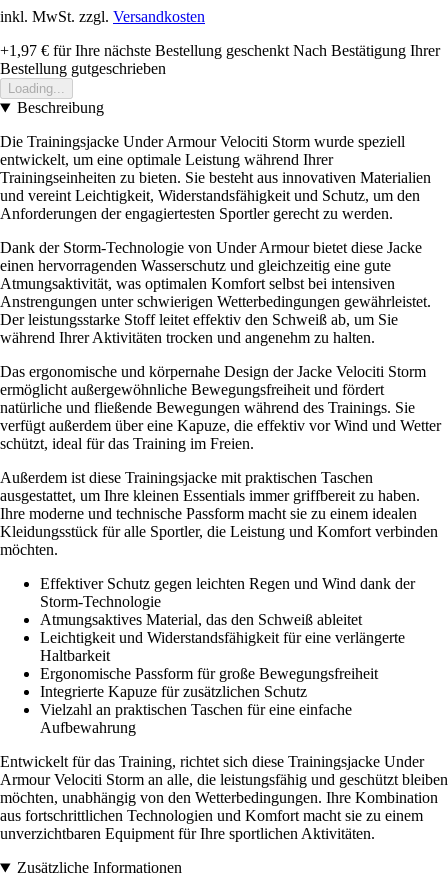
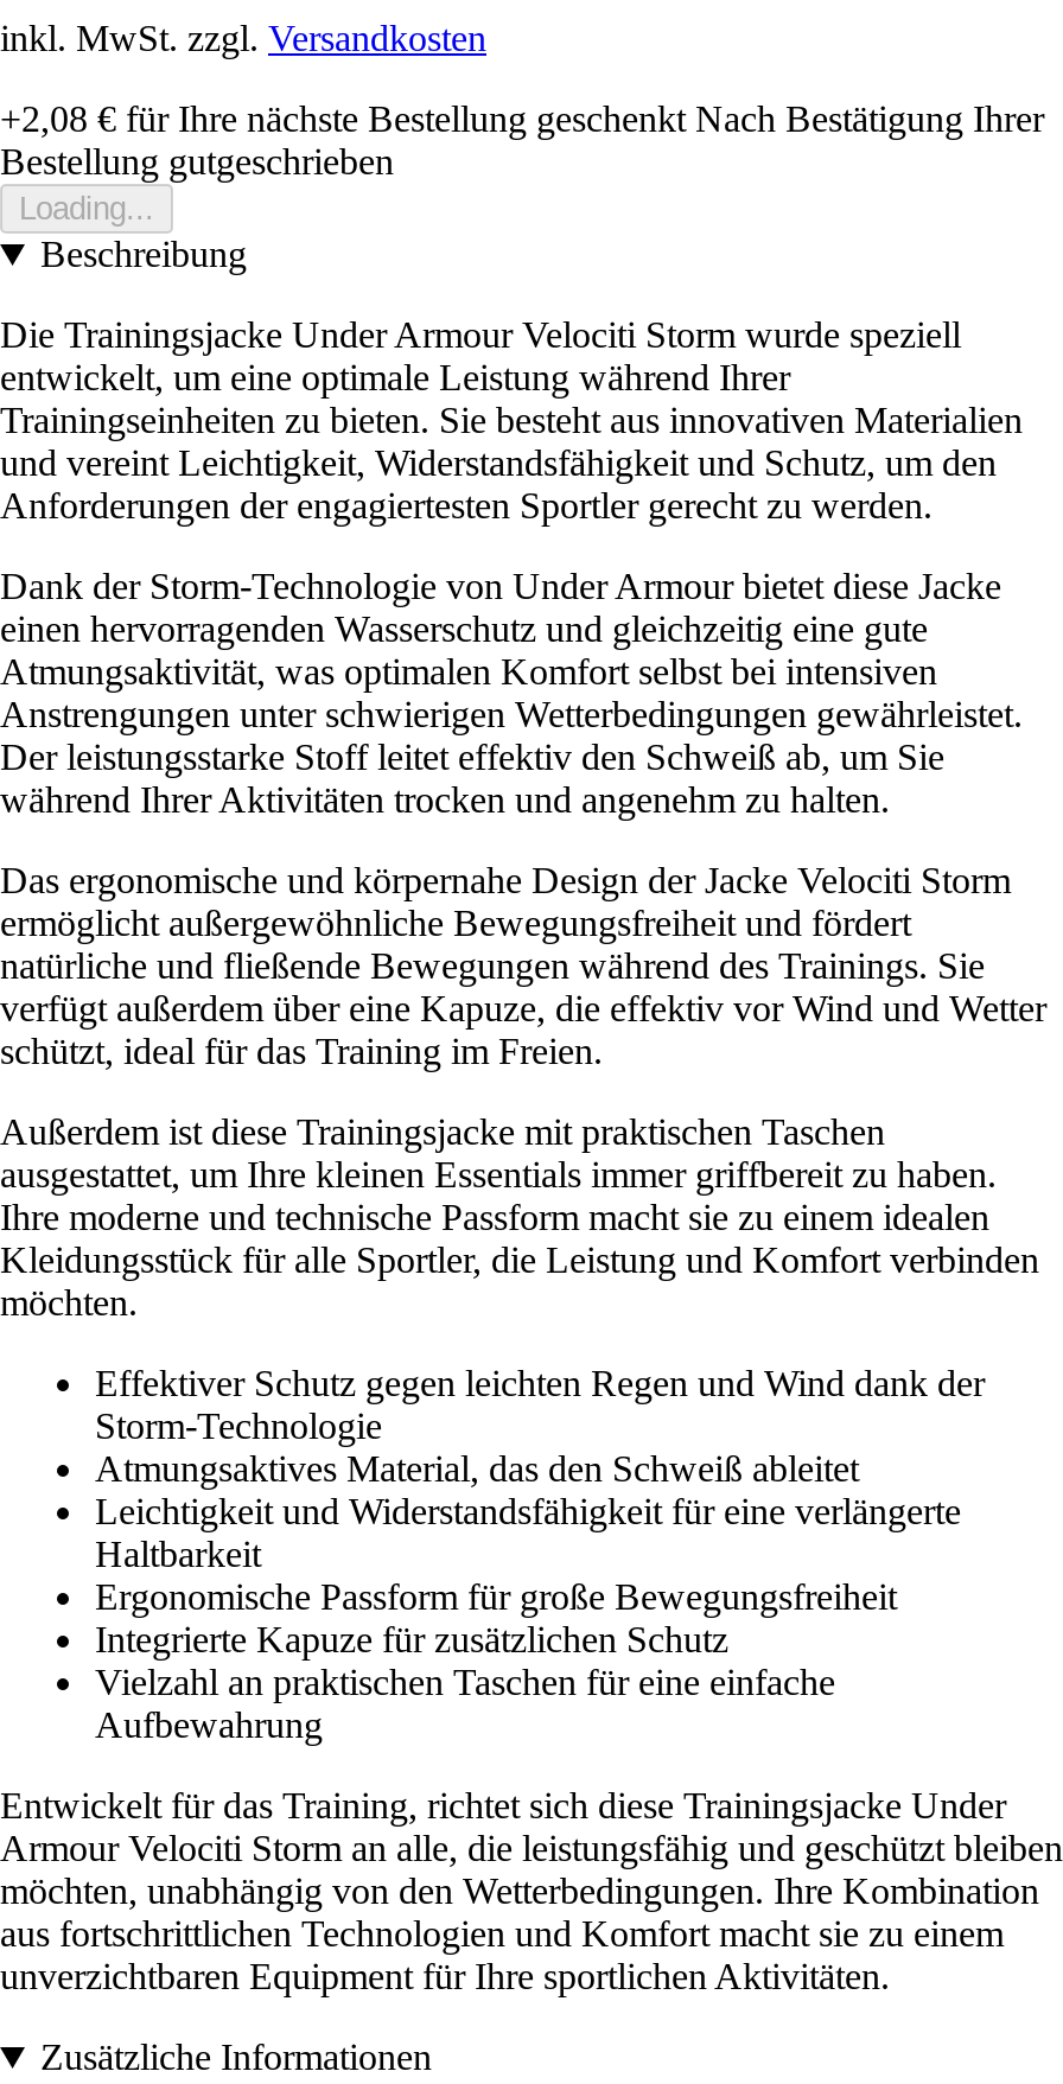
[0,42,440,59] +1,97 €für Ihre nächste Bestellung geschenkt Nach Bestätigung Ihrer -> [0,99,1044,139] +2,08 €für Ihre nächste Bestellung geschenkt Nach Bestätigung Ihrer

